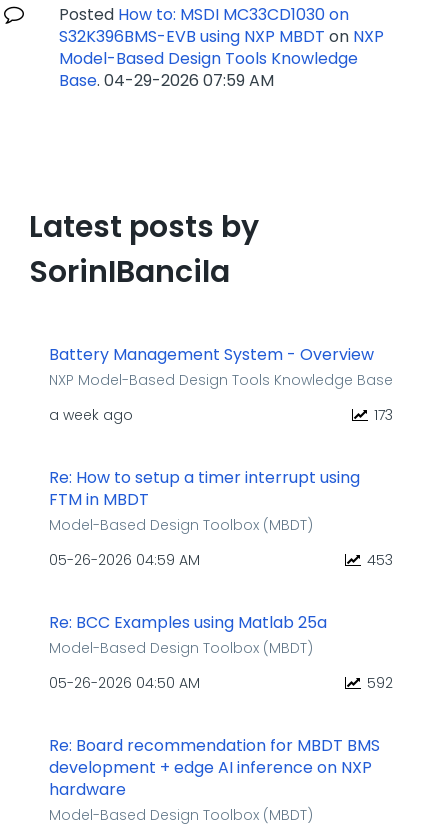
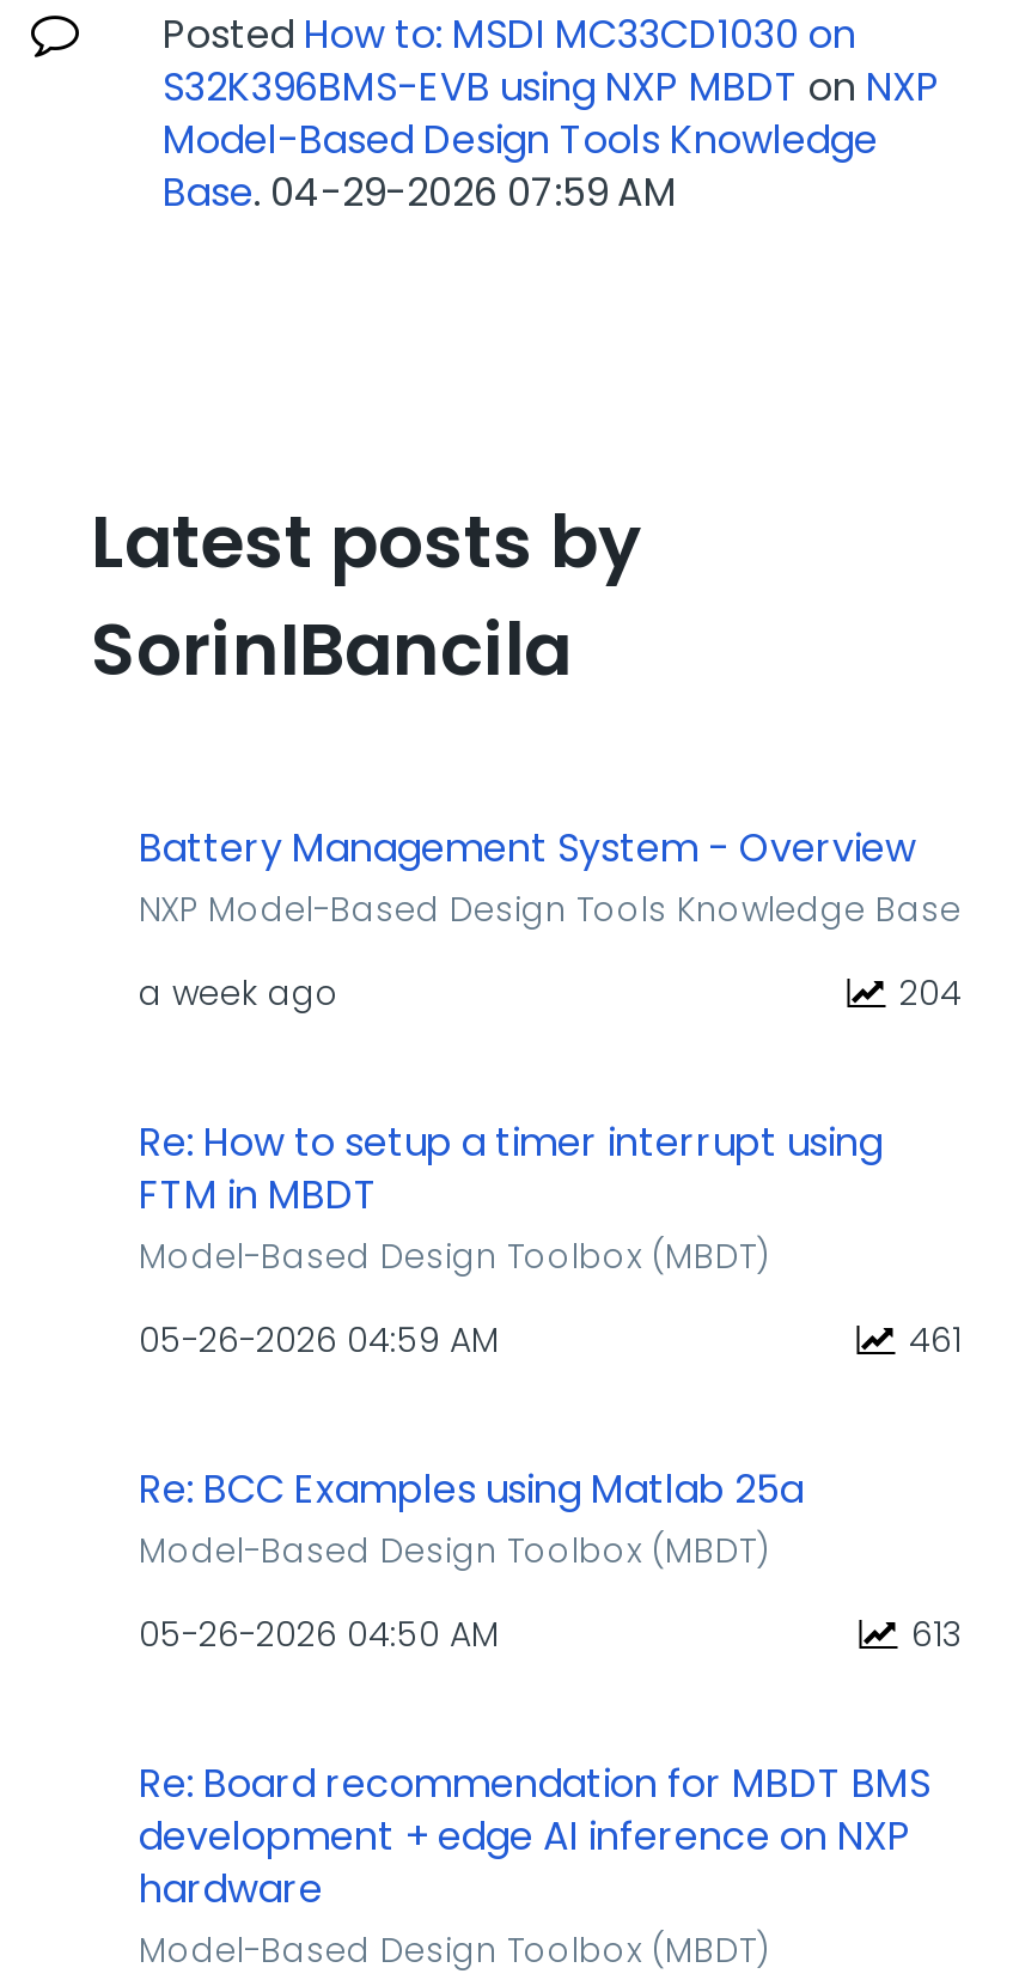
[370,405,393,425] 173 -> [890,970,962,1018] 204
[363,550,393,570] 453 -> [899,1317,962,1365] 461
[363,673,393,693] 592 -> [902,1611,962,1659] 613

